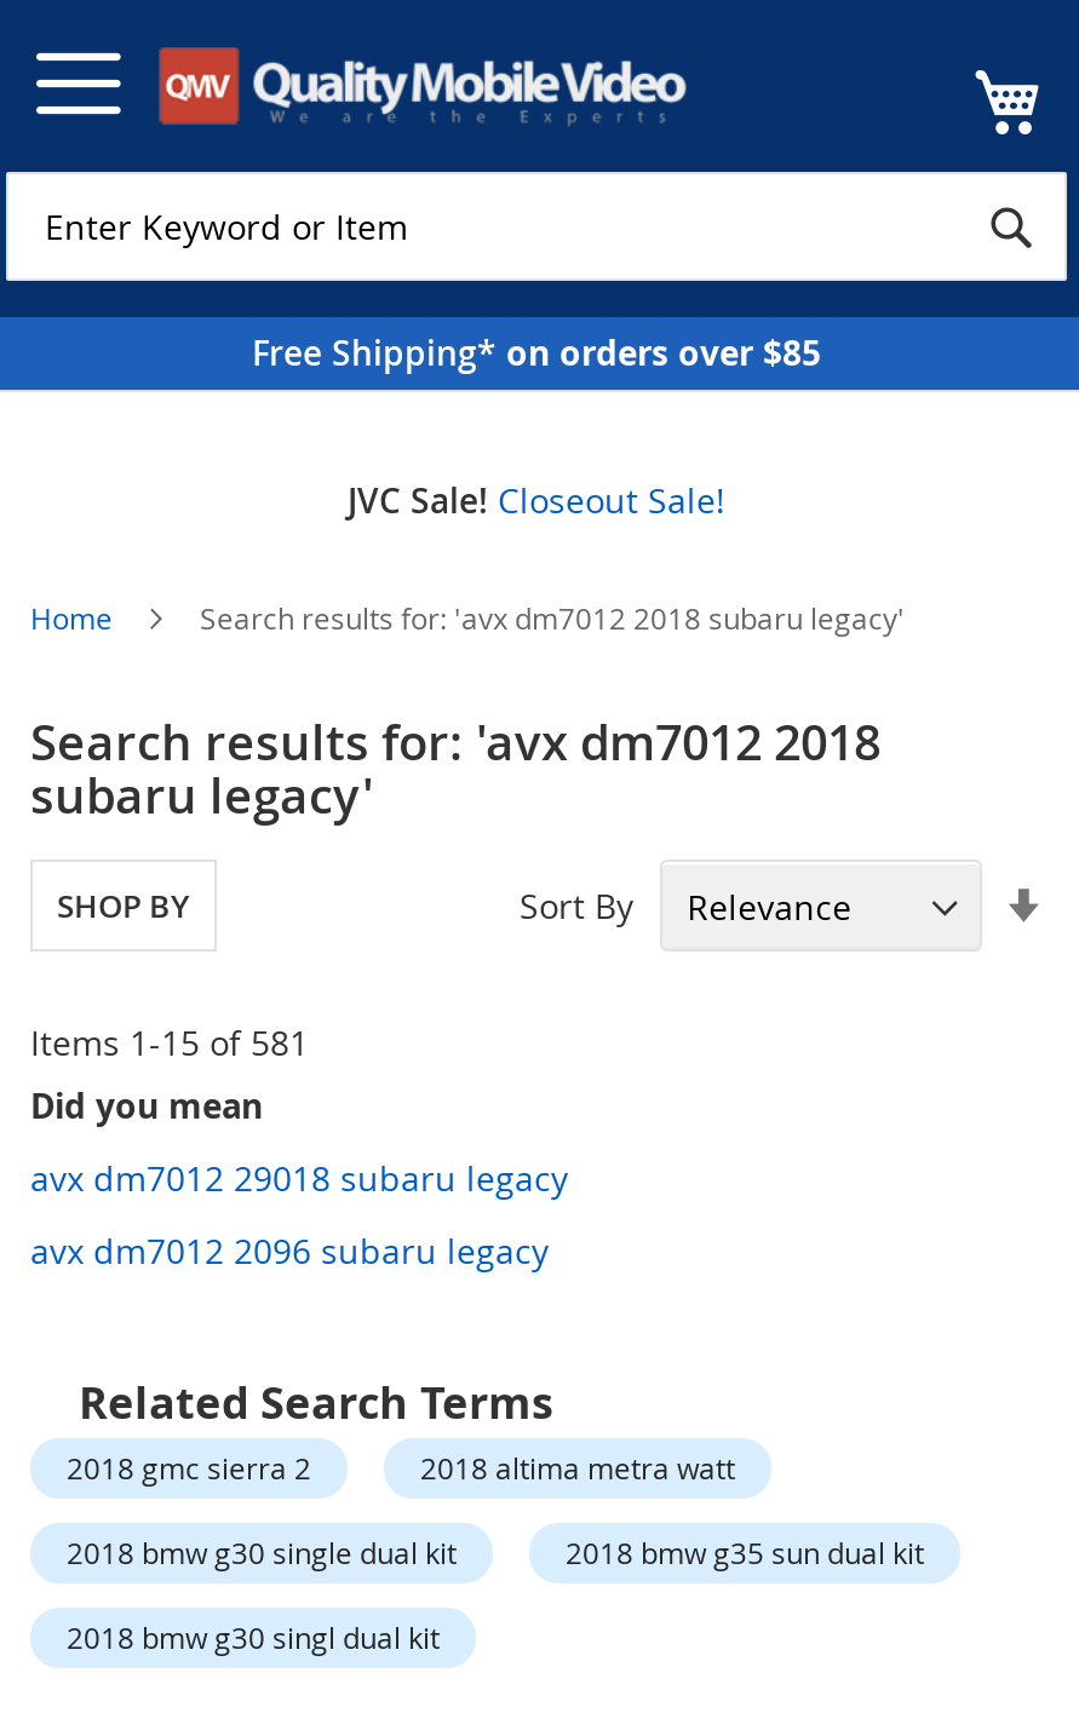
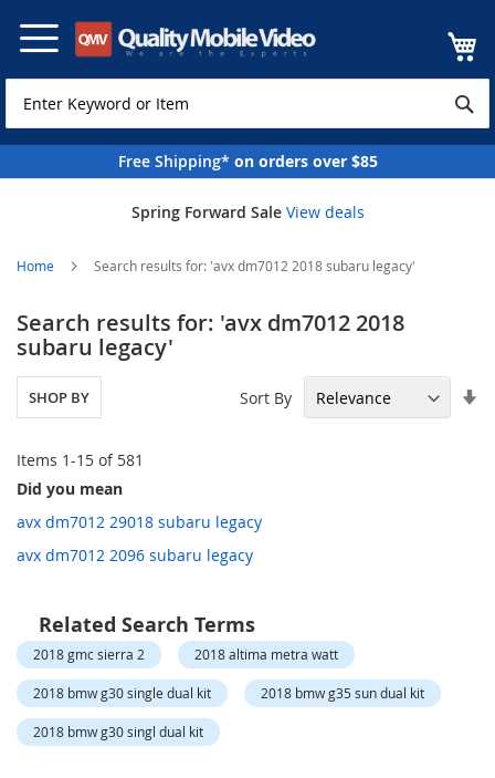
[348,477,725,523] JVC Sale! Closeout Sale! -> [131,202,364,223] Spring Forward Sale View deals

